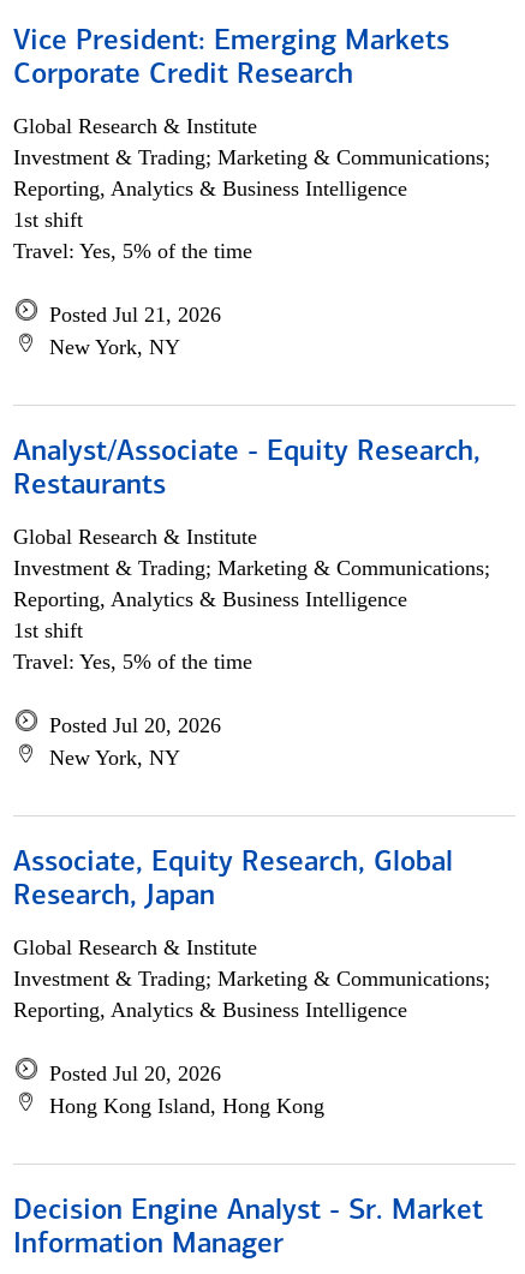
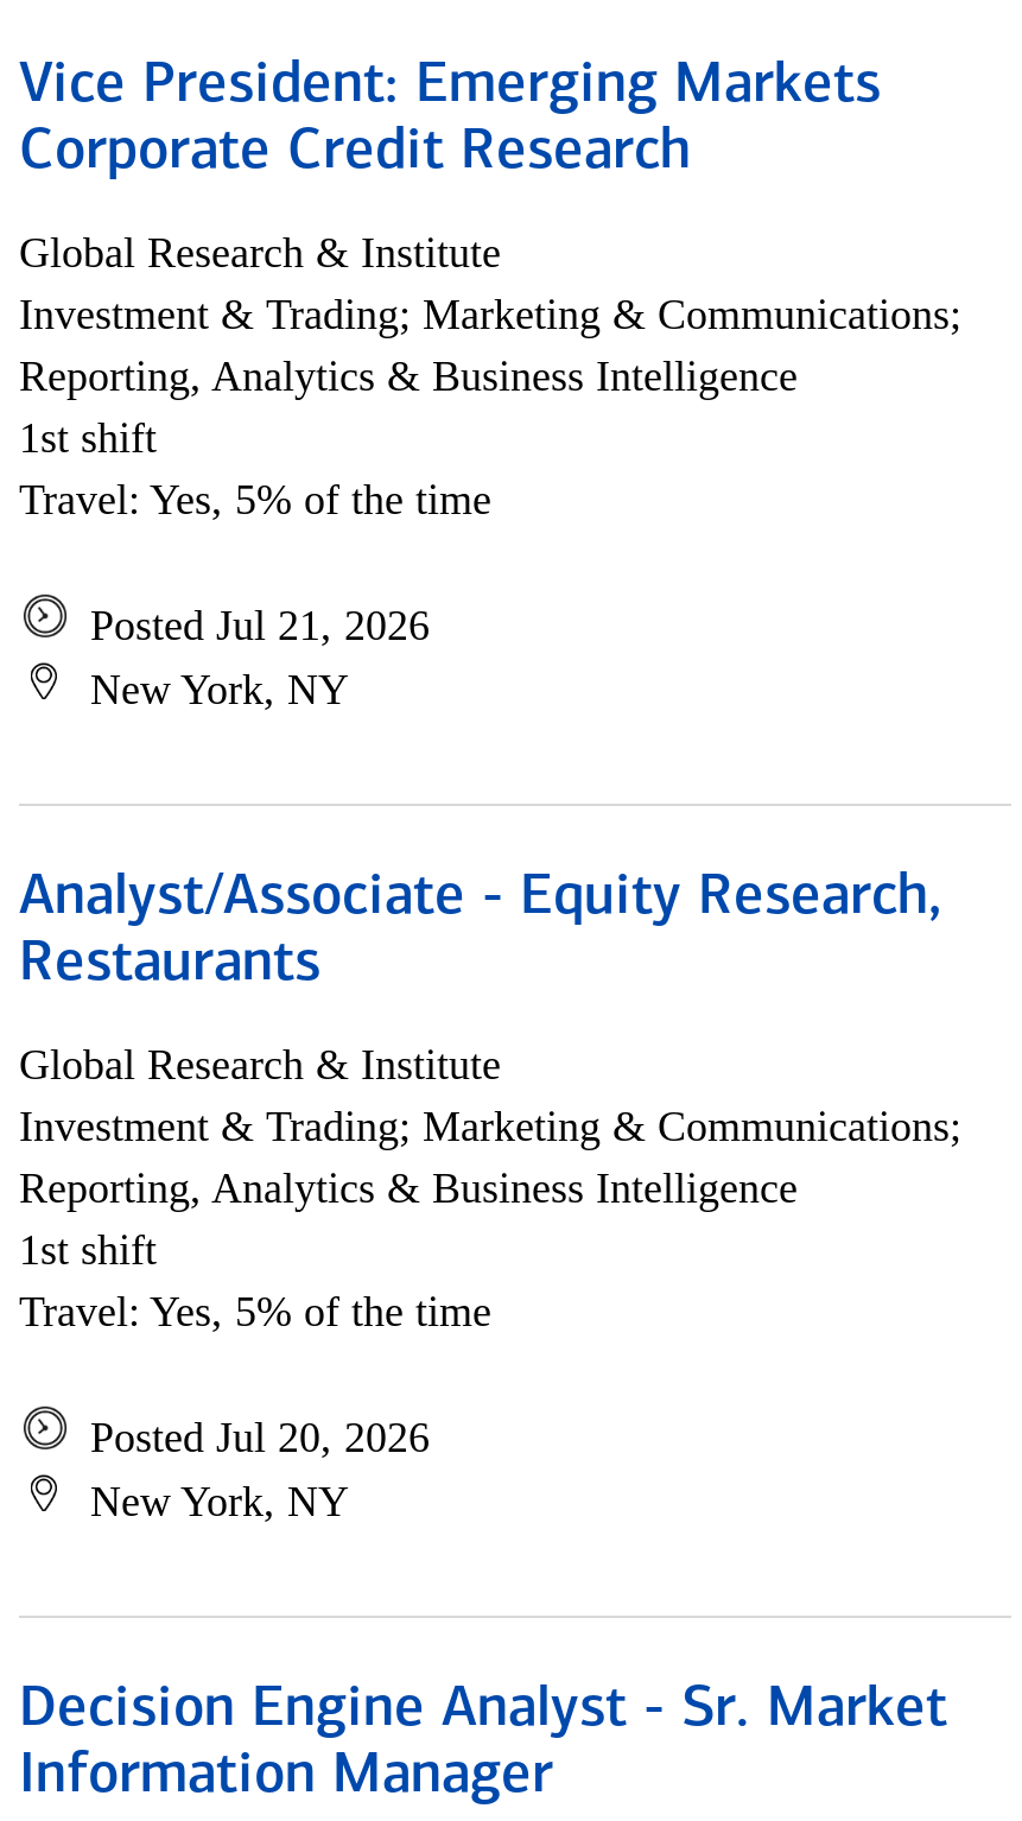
[13,849,490,1118] Associate, Equity Research, Global | Research, Japan | Global Research & Institute | Investment & Trading; Marketing & Communications; | Reporting, Analytics & Business Intelligence | Posted Jul 20, 2026 | Hong Kong Island, Hong Kong -> none

